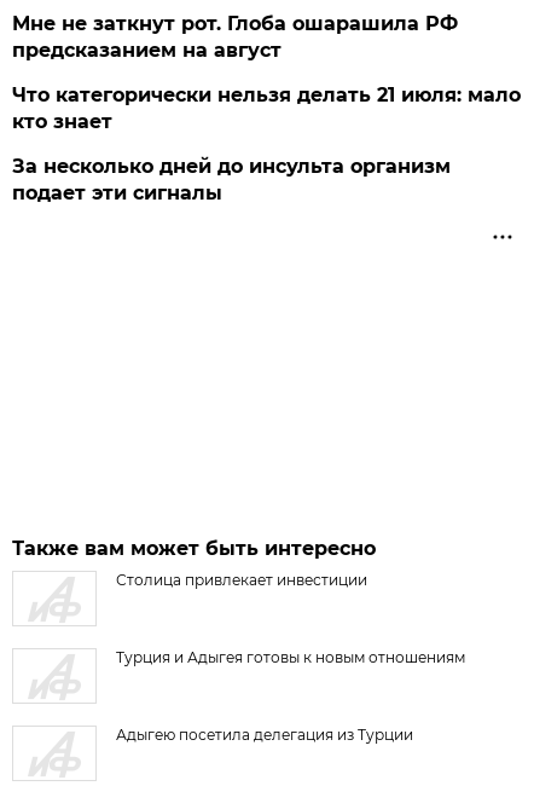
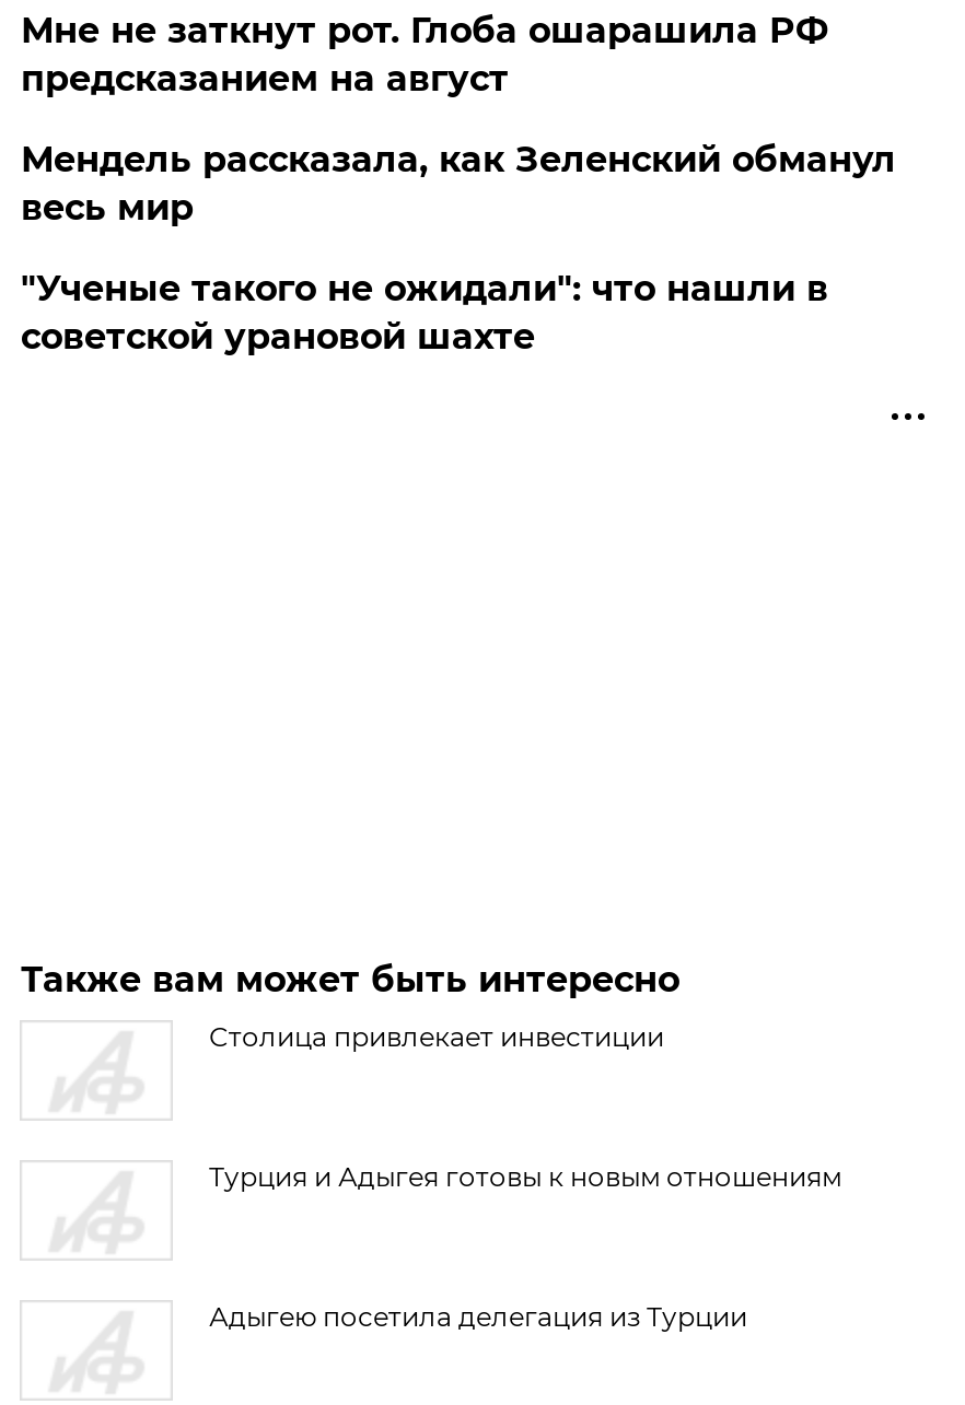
[13,84,521,133] Что категорически нельзя делать 21 июля: мало | кто знает -> [21,139,896,229] Мендель рассказала, как Зеленский обманул | весь мир
[13,155,451,204] За несколько дней до инсульта организм | подает эти сигналы -> [21,268,828,358] "Ученые такого не ожидали": что нашли в | советской урановой шахте

